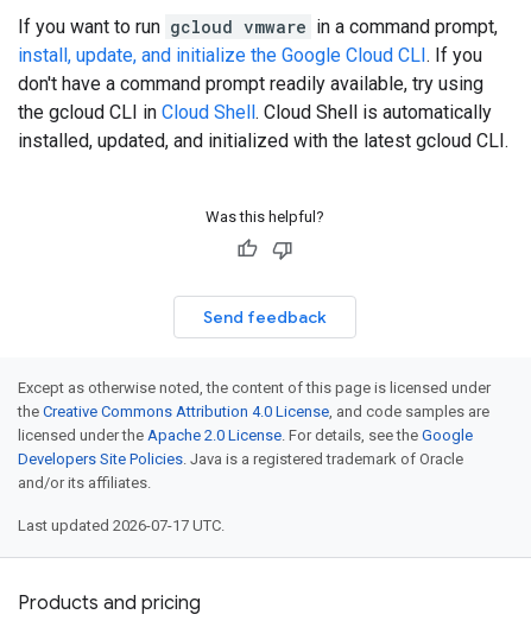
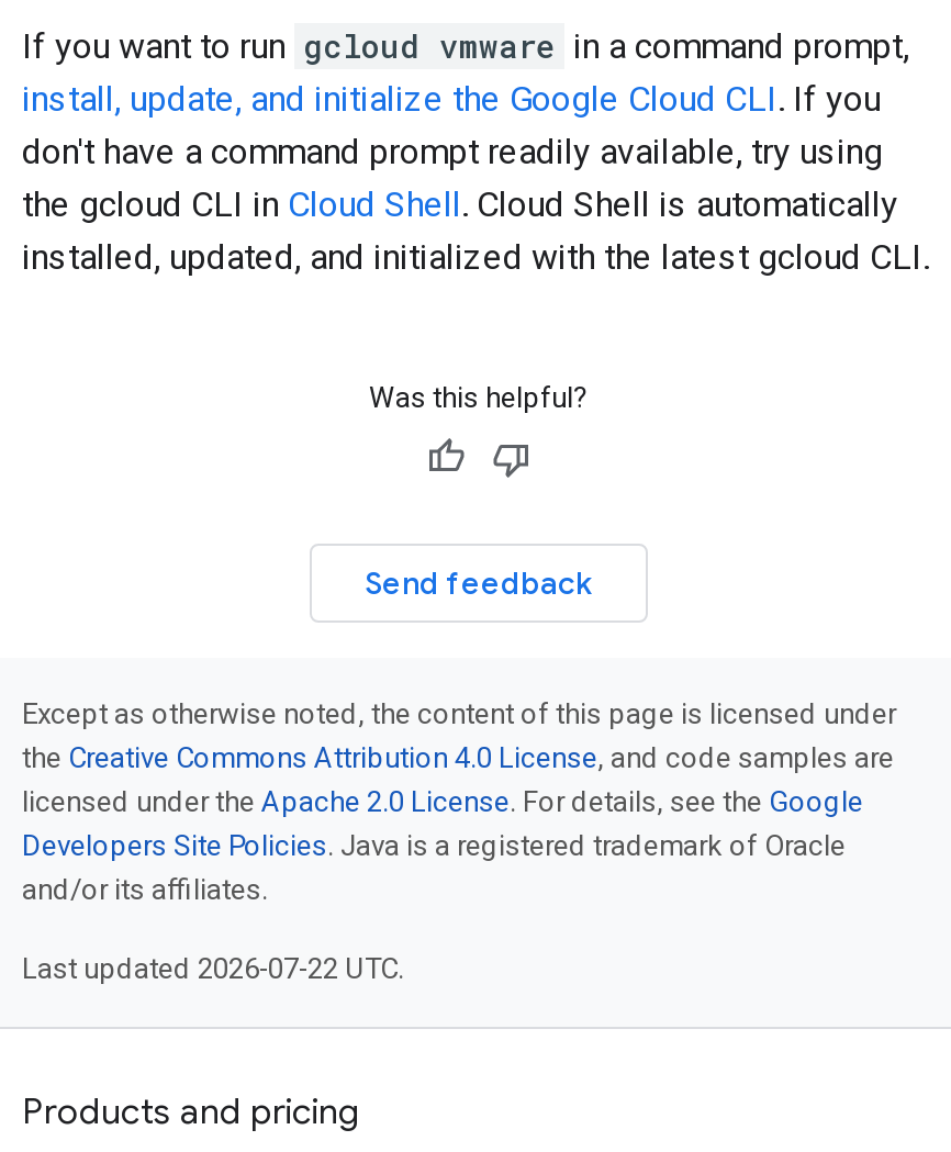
[18,517,225,534] Last updated 2026-07-17 UTC. -> [22,952,404,985] Last updated 2026-07-22 UTC.

